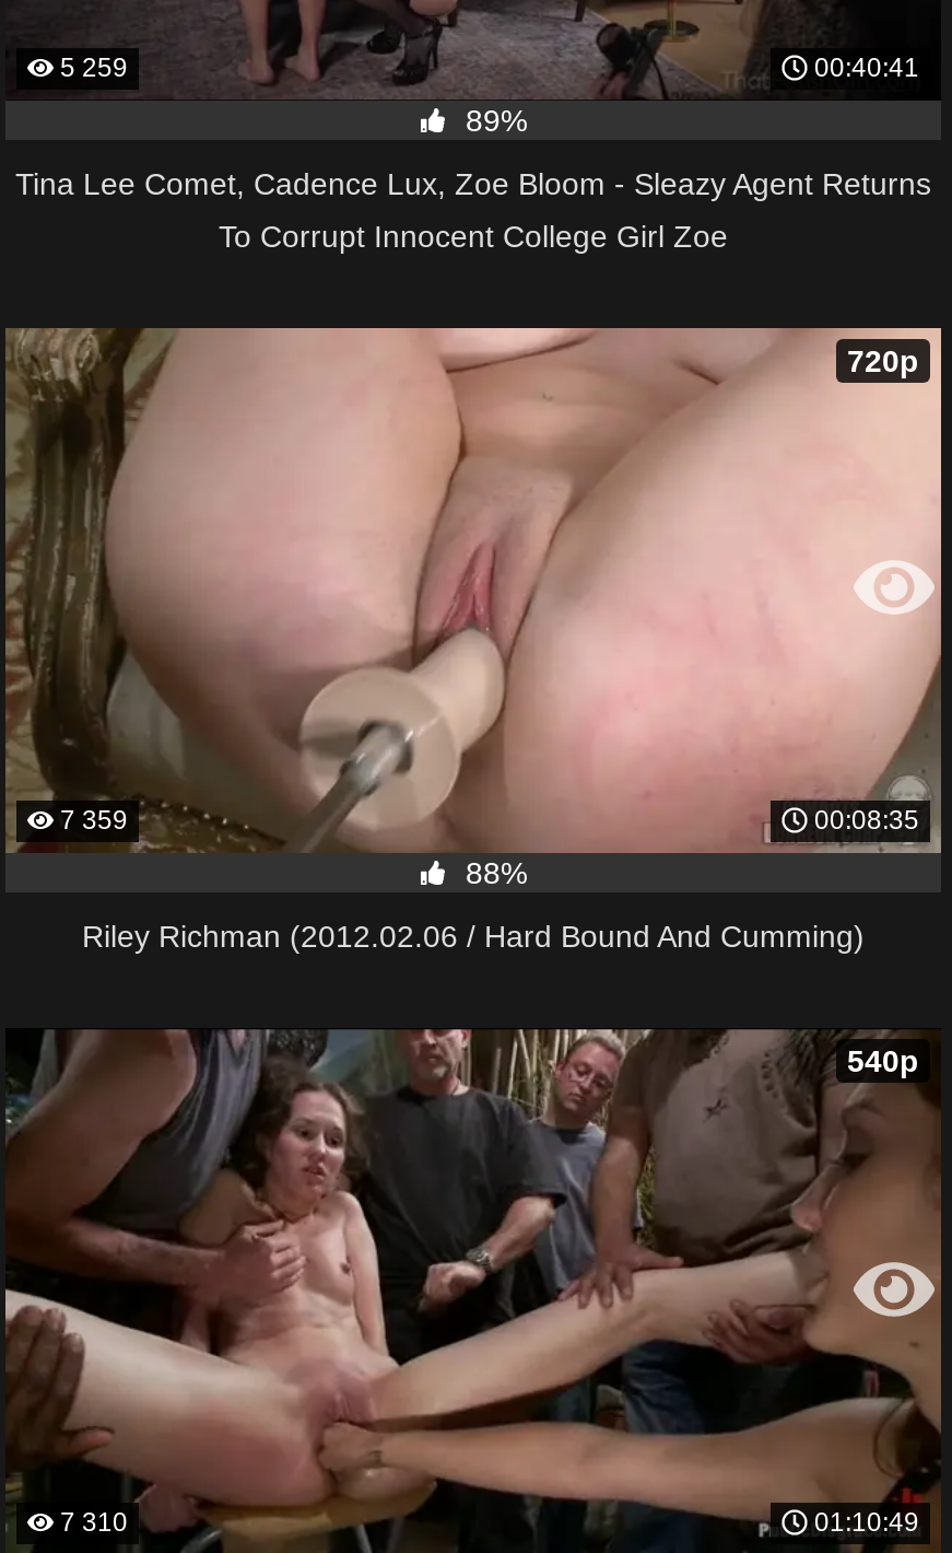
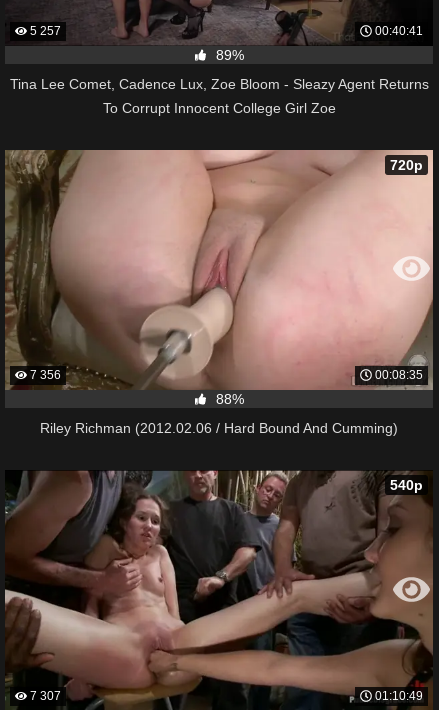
[54,52,128,82] 5 259 -> [27,24,61,38] 5 257
[54,806,128,837] 7 359 -> [27,368,61,382] 7 356
[54,1508,128,1538] 7 310 -> [27,689,61,703] 7 307

